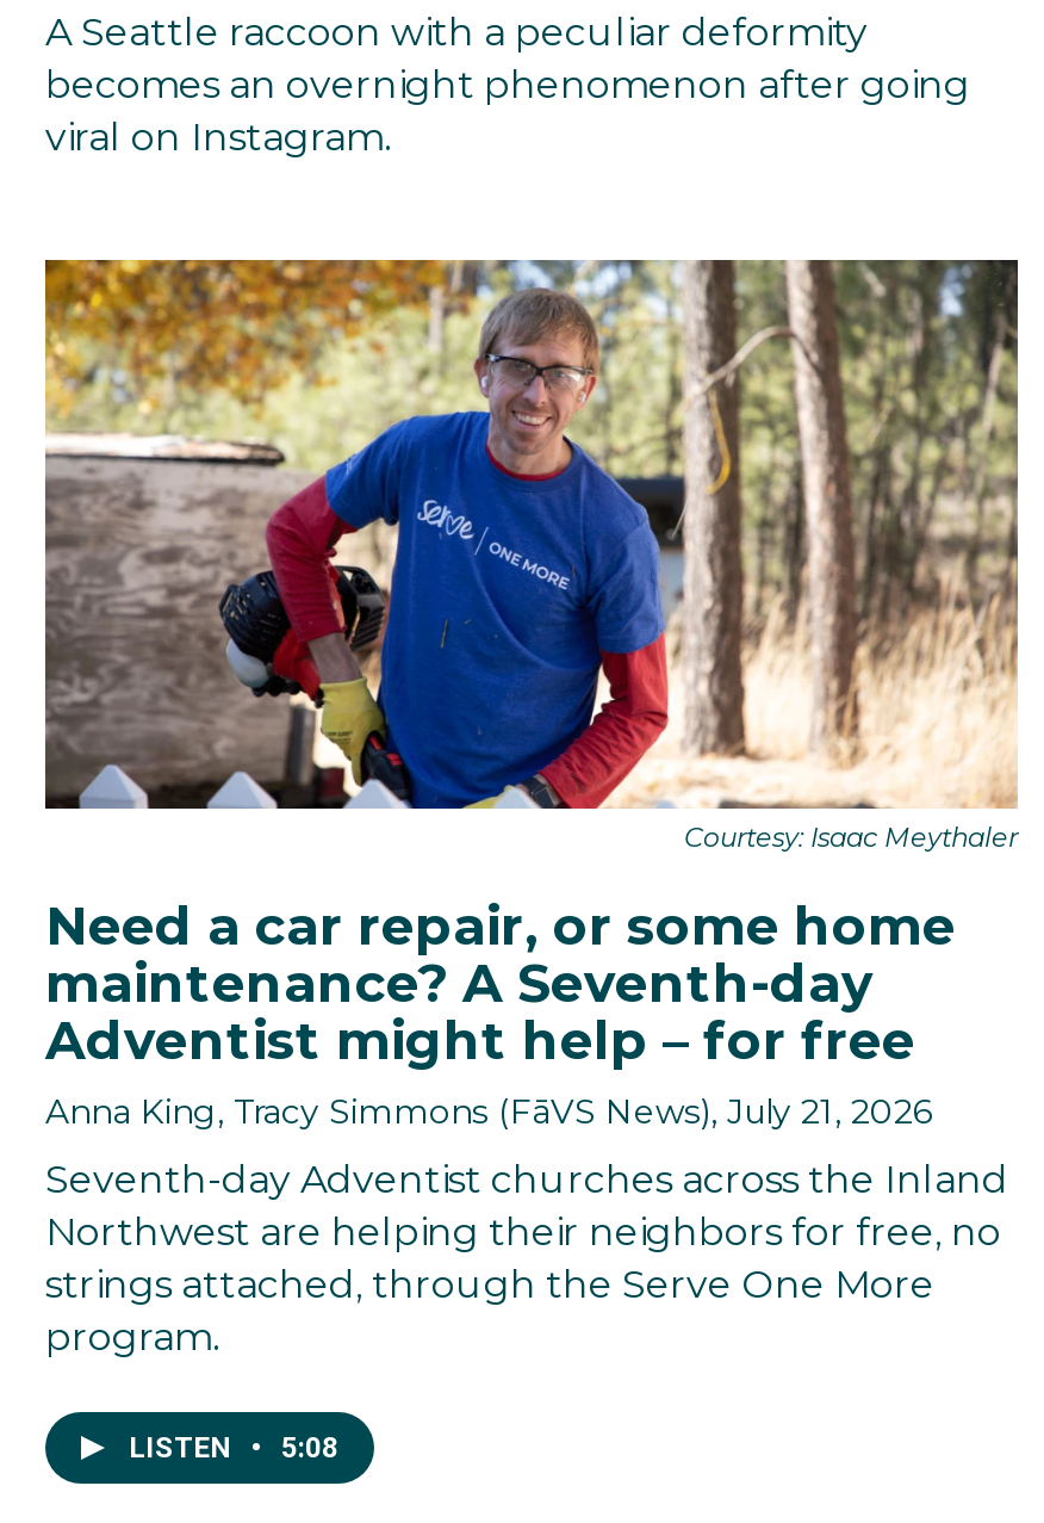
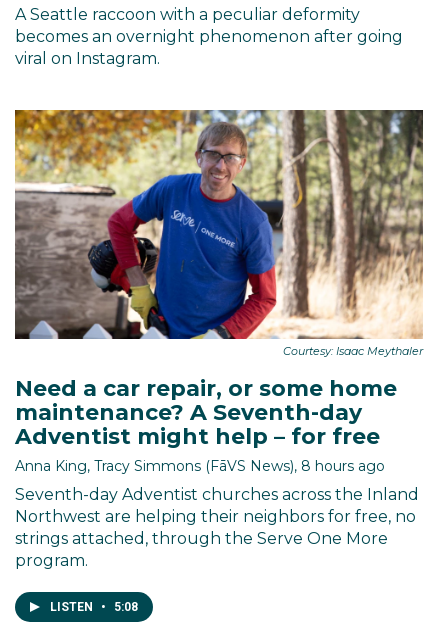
[45,1090,932,1133] Anna King, Tracy Simmons (FāVS News), July 21, 2026 -> [15,457,385,475] Anna King, Tracy Simmons (FāVS News), 8 hours ago

